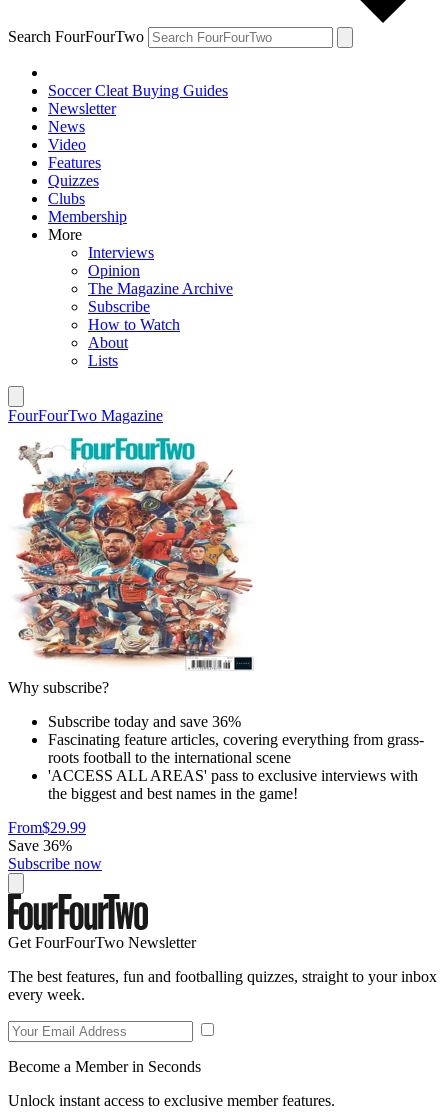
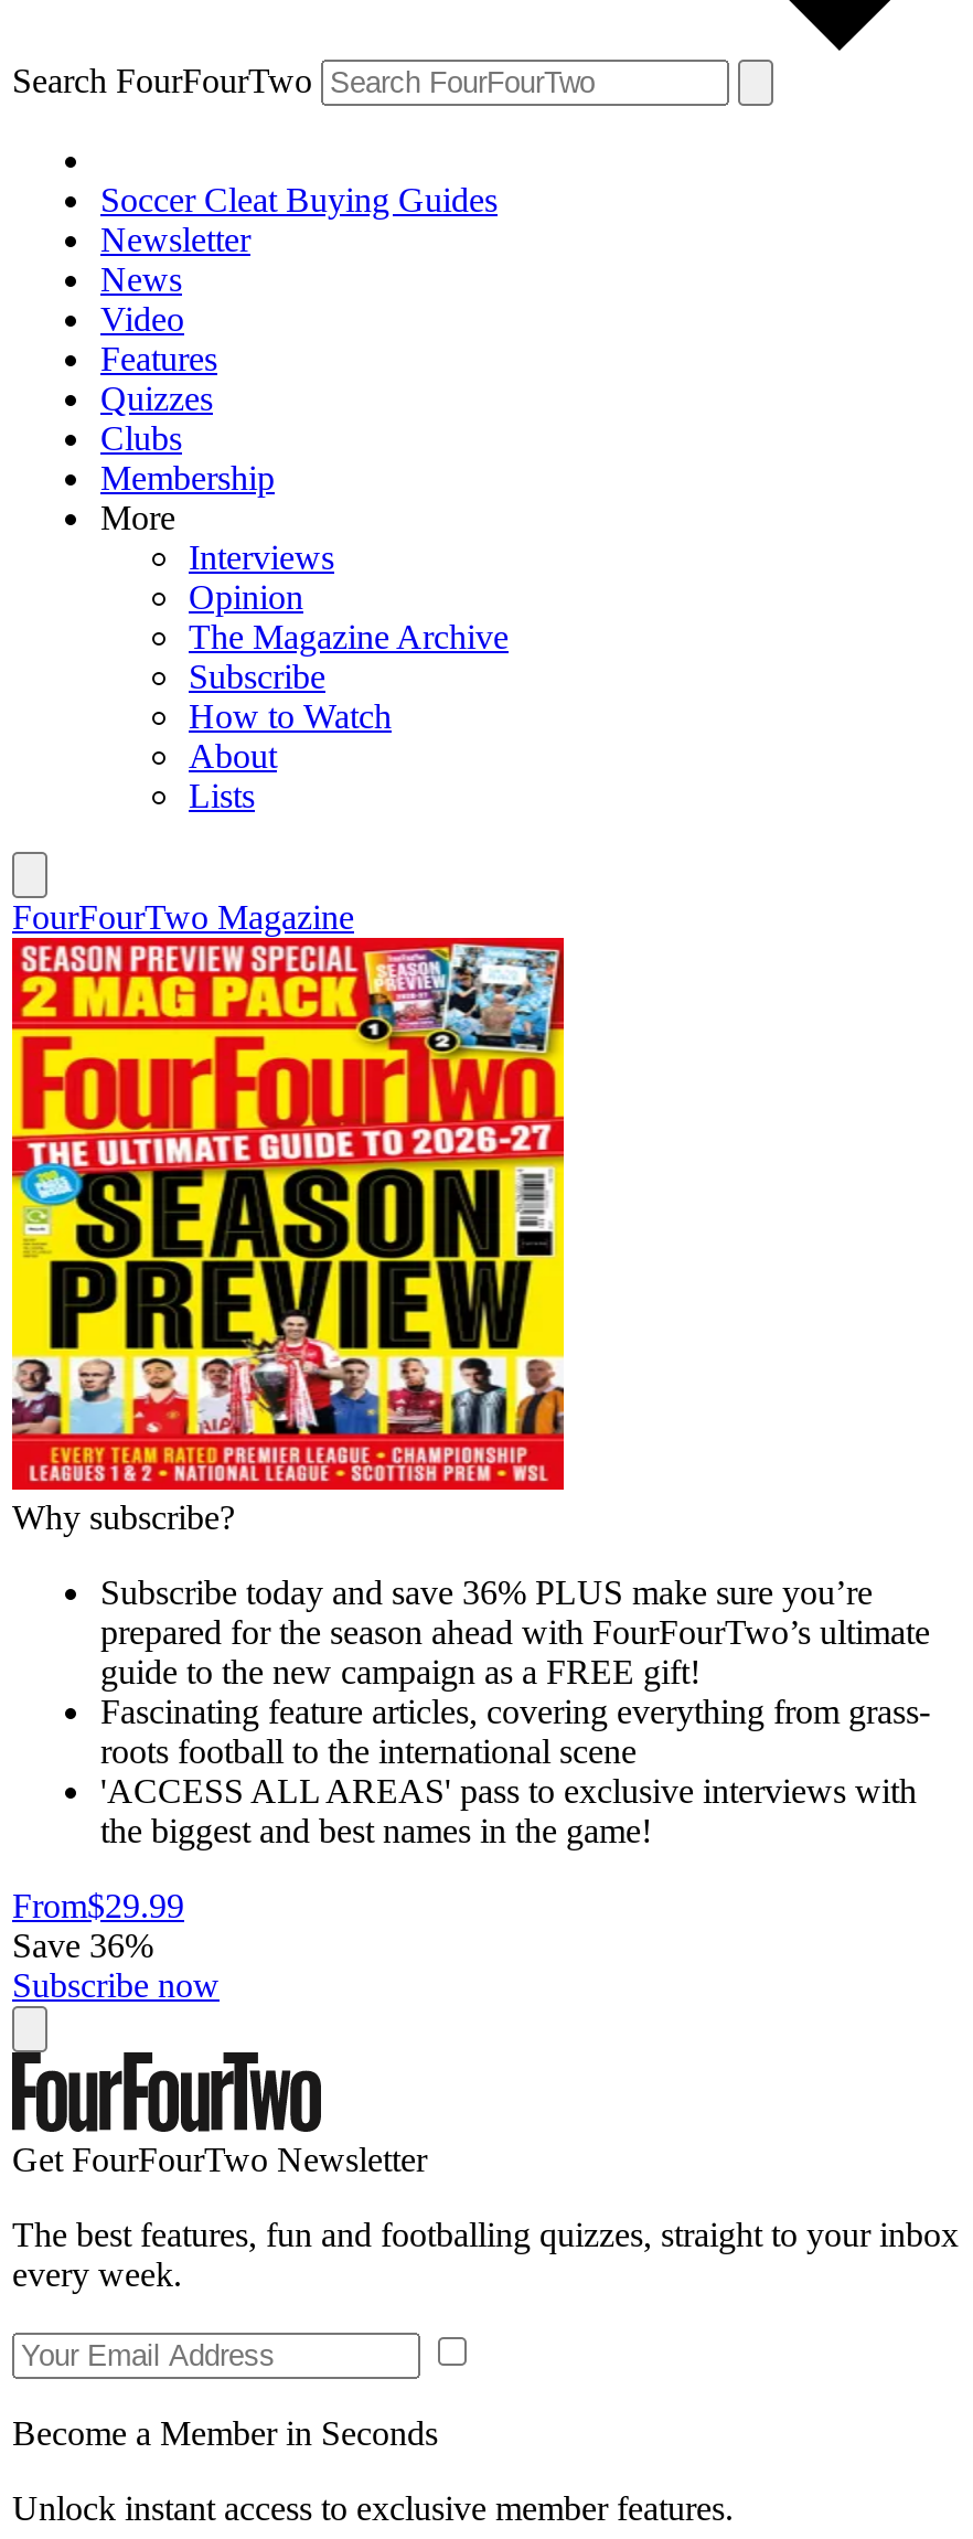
[8,425,258,729] [image] | Subscribe today and save 36% -> [10,936,930,1689] [image] | Subscribe today and save 36% PLUS make sure you’re | prepared for the season ahead with FourFourTwo’s ultimate | guide to the new campaign as a FREE gift!

